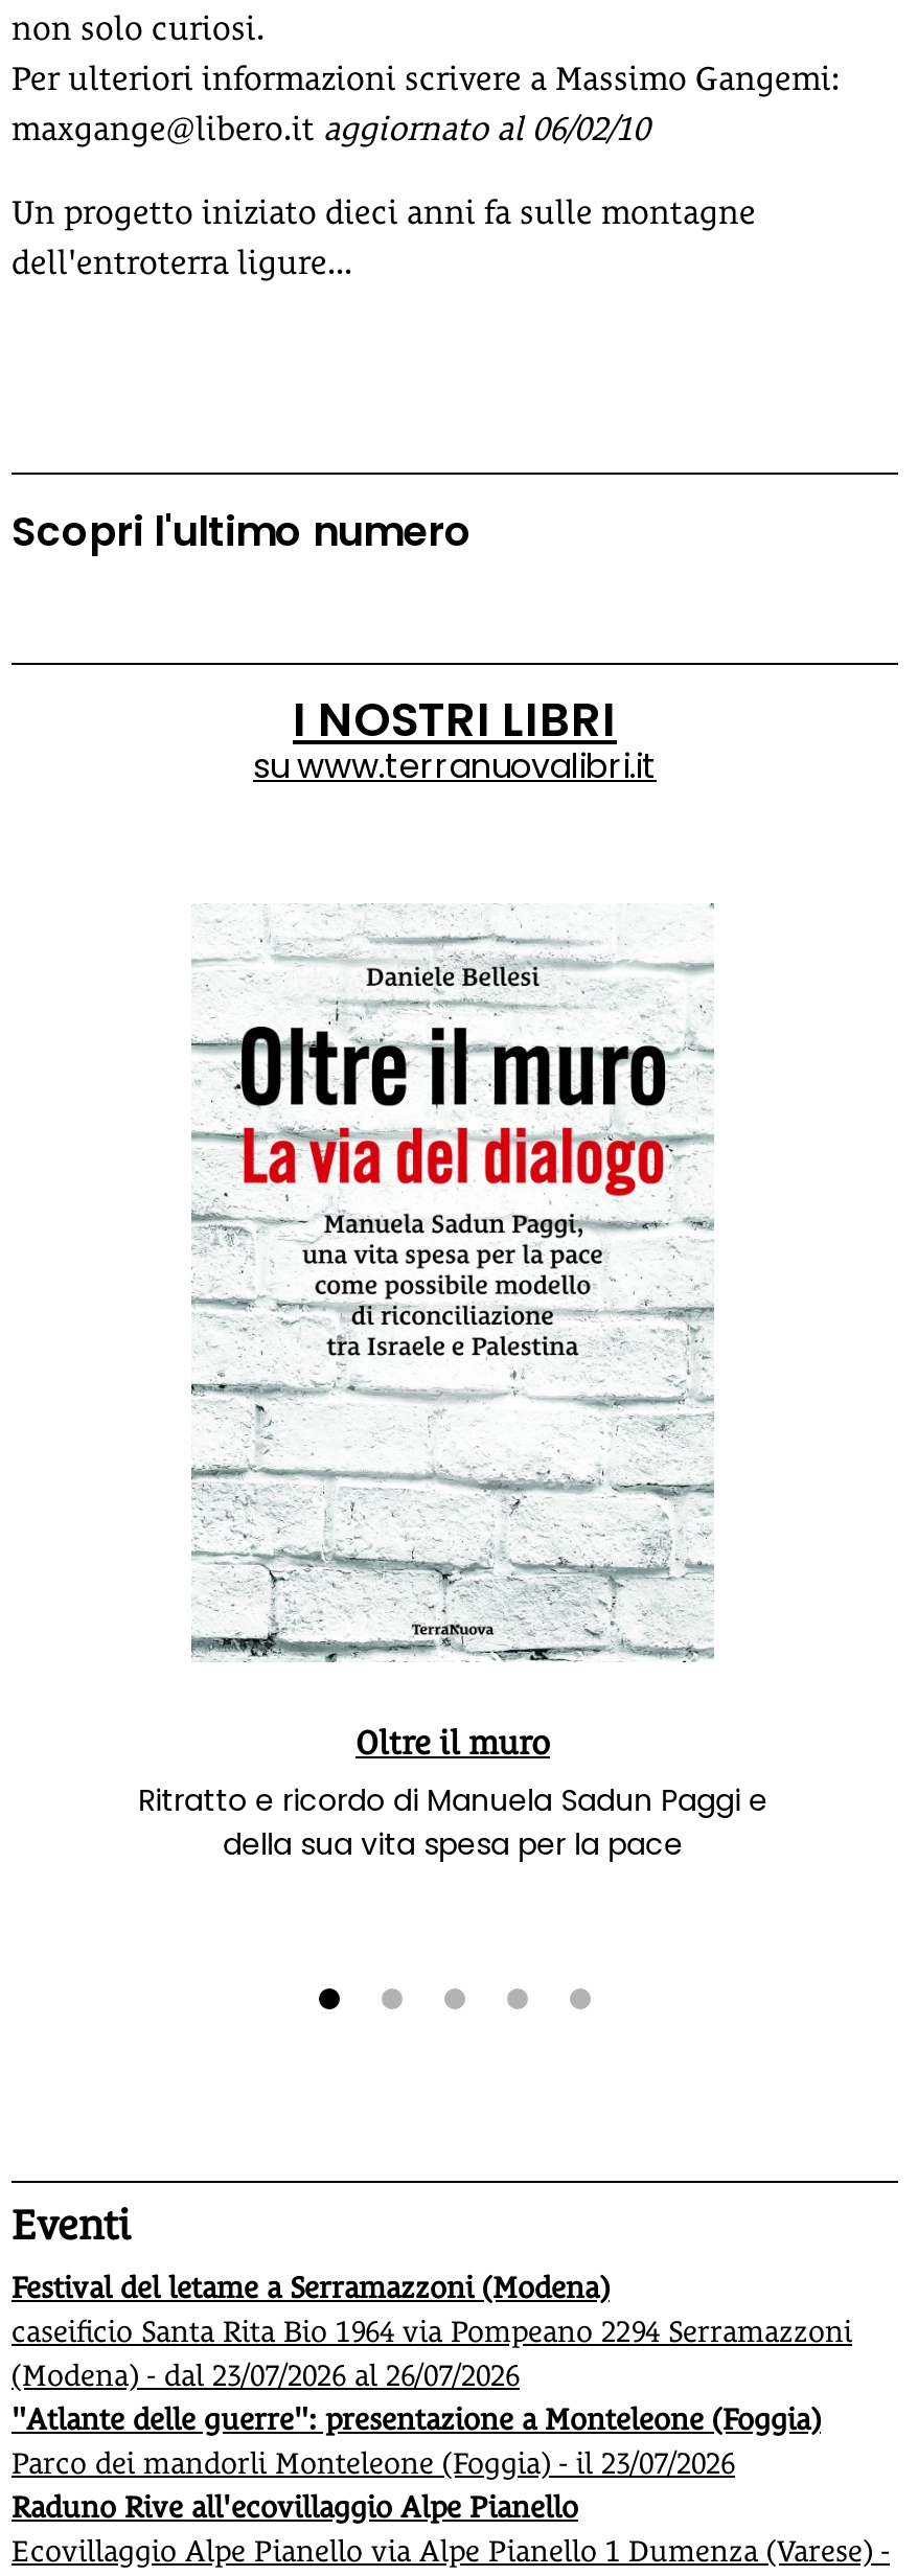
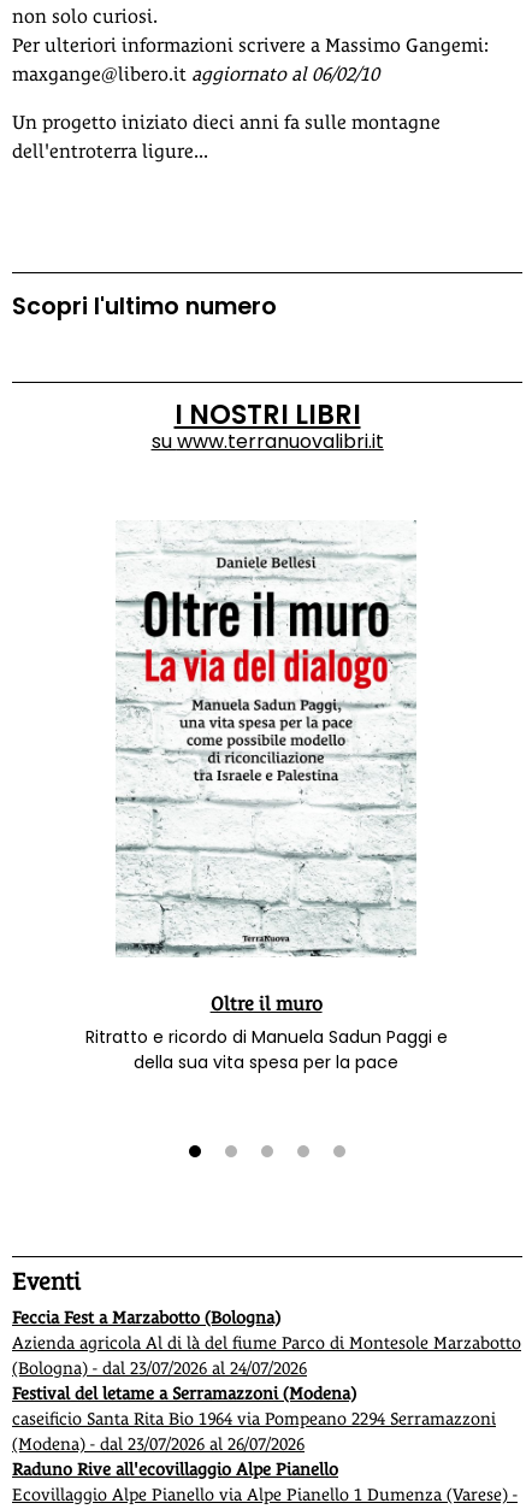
none -> [12,1308,521,1378] Feccia Fest a Marzabotto (Bologna) | Azienda agricola Al di là del fiume Parco di Montesole Marzabotto | (Bologna) - dal 23/07/2026 al 24/07/2026
moved [12,2271,852,2392] -> [12,1384,496,1454]: Festival del letame a Serramazzoni (Modena) | caseificio Santa Rita Bio 1964 via Pompeano 2294 Serramazzoni | (Modena) - dal 23/07/2026 al 26/07/2026
[12,2403,821,2480] "Atlante delle guerre": presentazione a Monteleone (Foggia) | Parco dei mandorli Monteleone (Foggia) - il 23/07/2026 -> none

